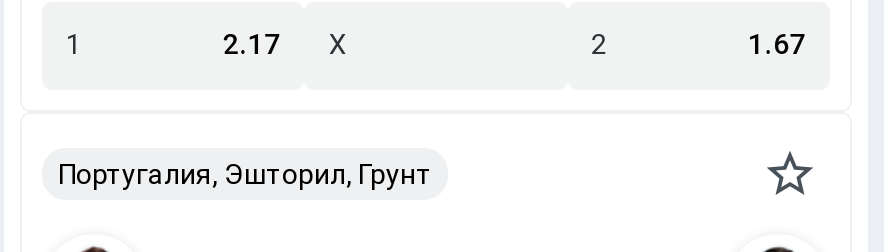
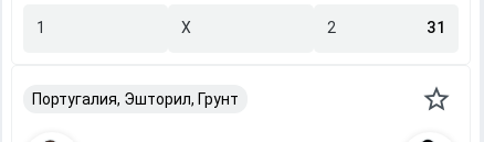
[223,28,281,60] 2.17 -> none
[748,28,806,60] 1.67 -> [427,19,445,36] 31

